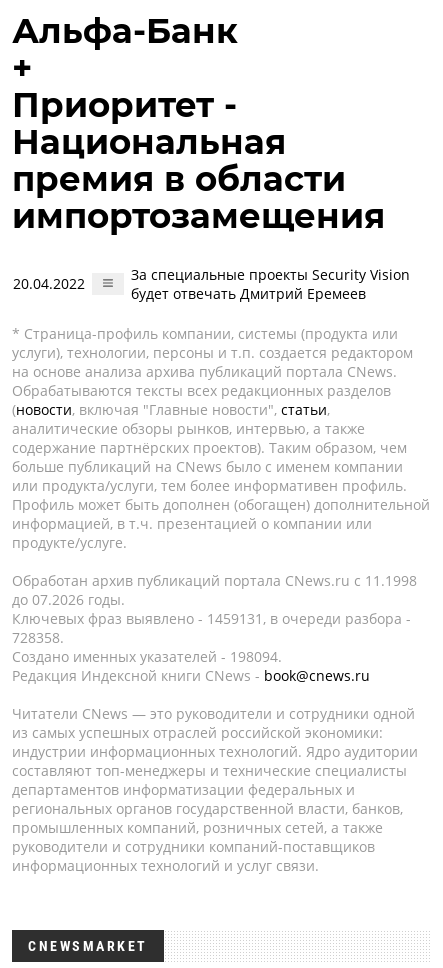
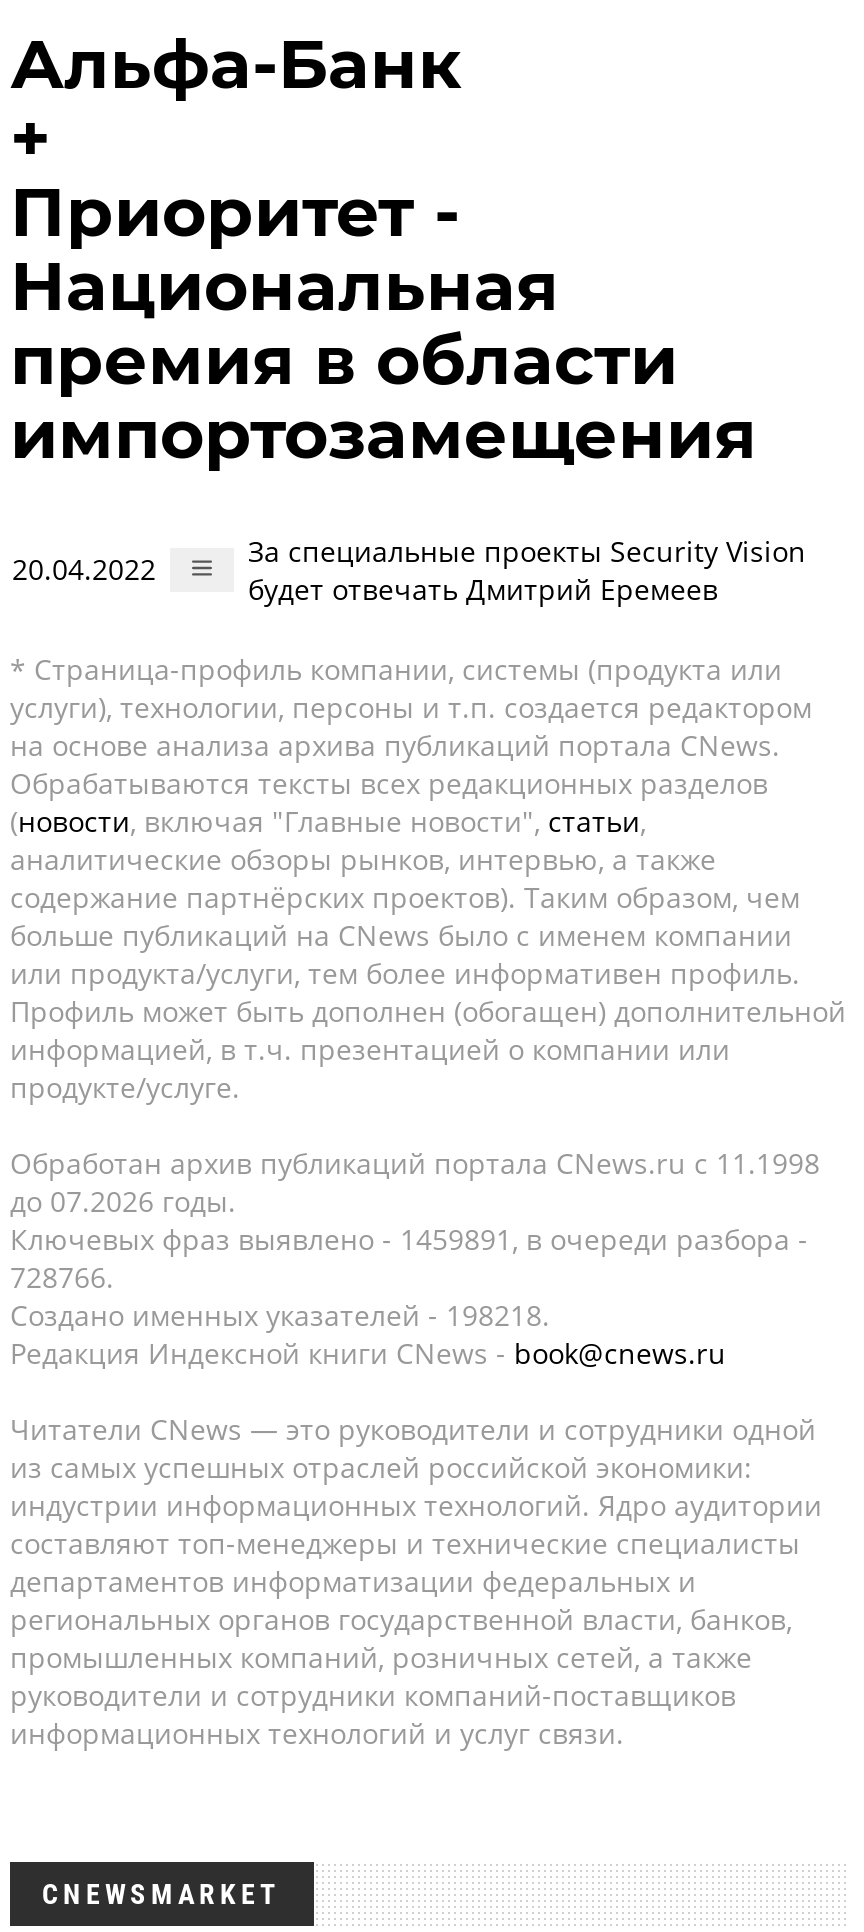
[12,609,411,628] Ключевых фраз выявлено - 1459131, в очереди разбора - -> [10,1220,808,1258] Ключевых фраз выявлено - 1459891, в очереди разбора -
[12,628,64,647] 728358. -> [10,1258,114,1296] 728766.
[12,647,282,666] Создано именных указателей - 198094. -> [10,1296,550,1334] Создано именных указателей - 198218.

